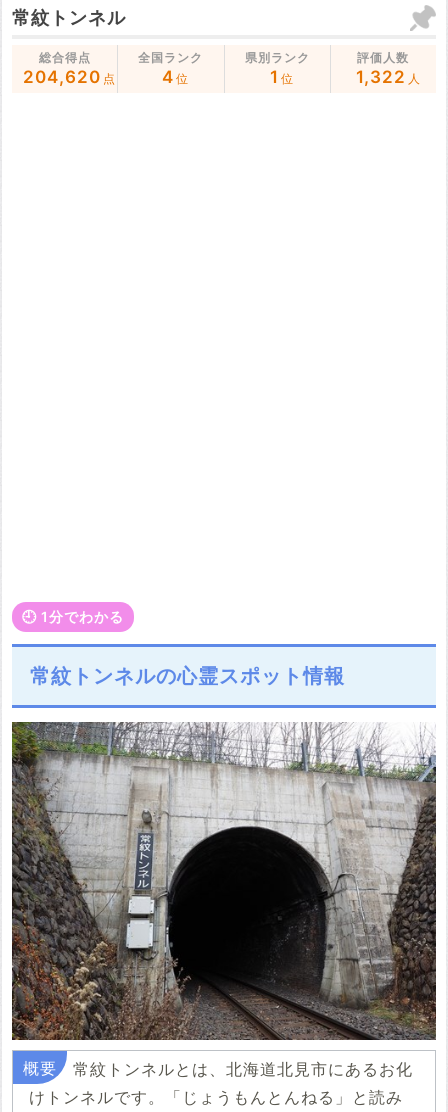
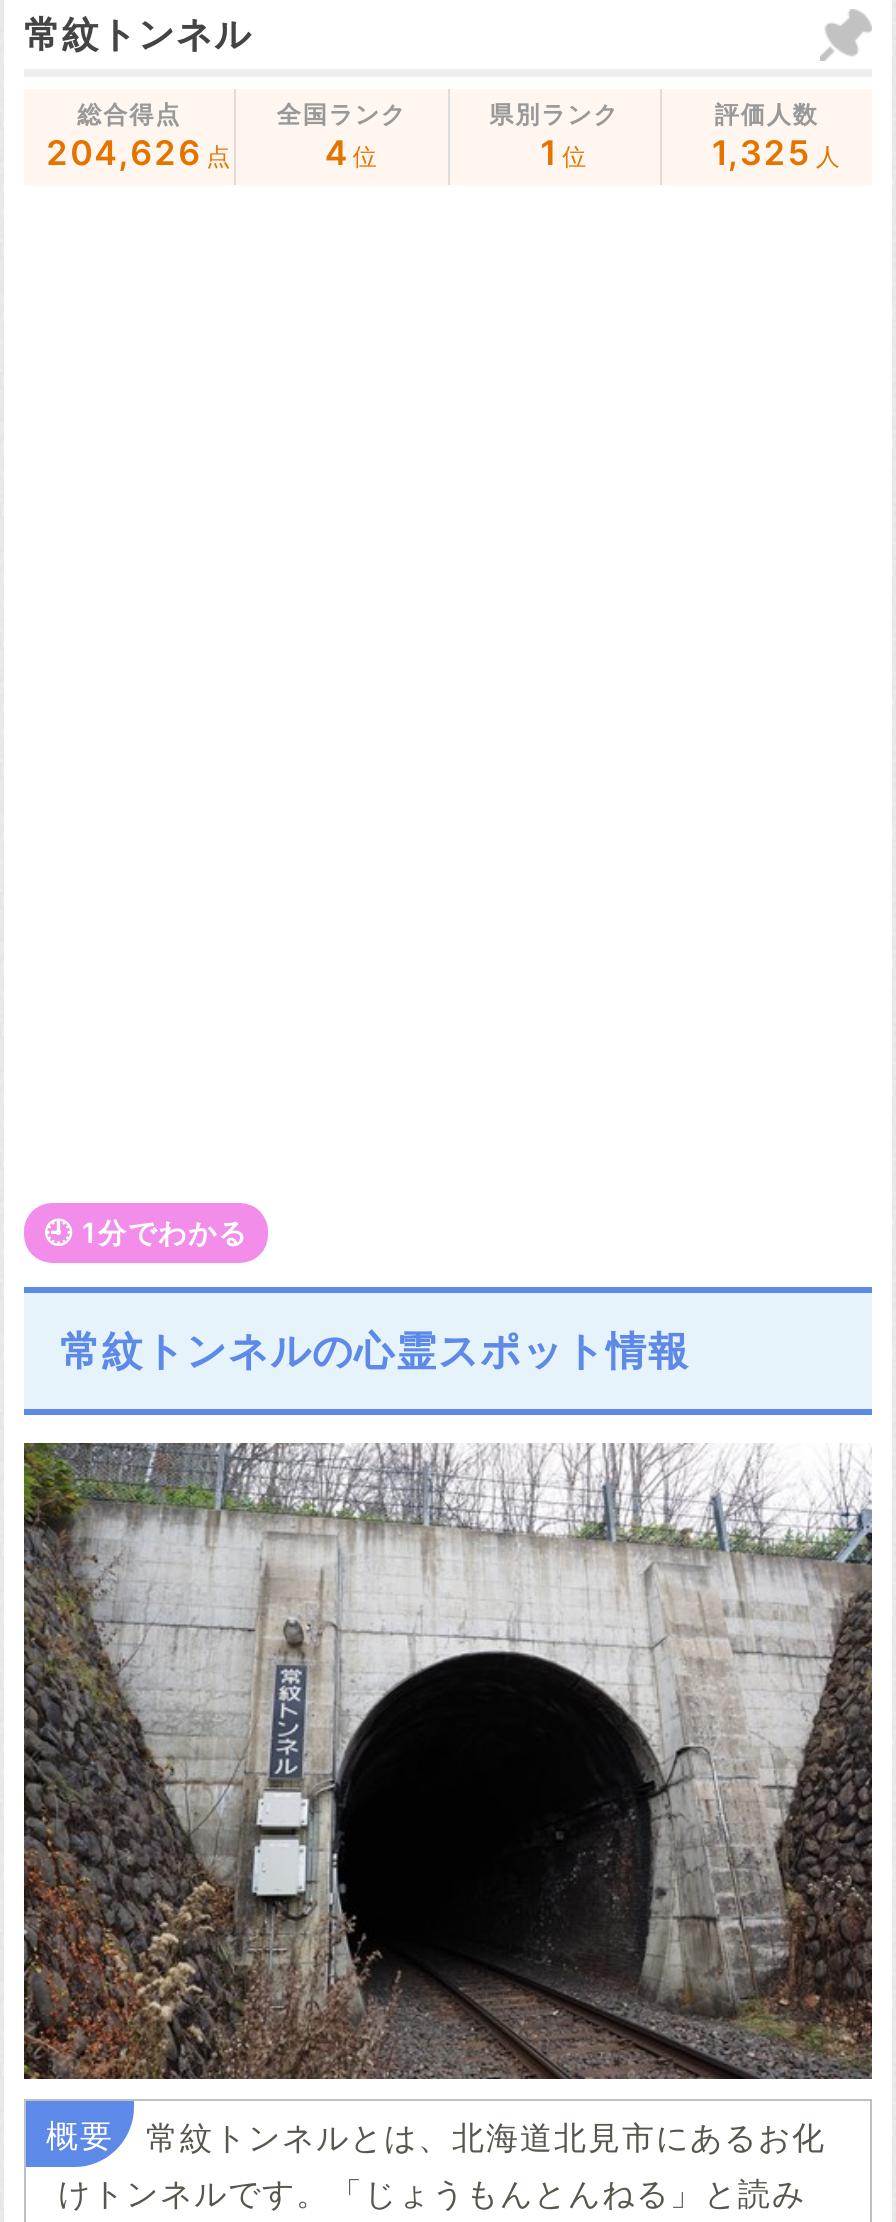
[23,67,116,87] 204,620 点 -> [46,133,232,173] 204,626 点
[356,67,421,87] 1,322 人 -> [712,133,842,173] 1,325 人

